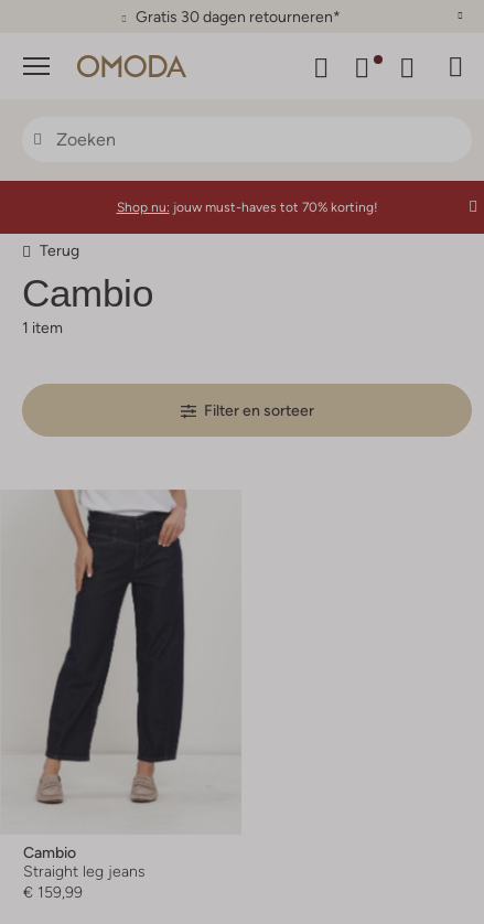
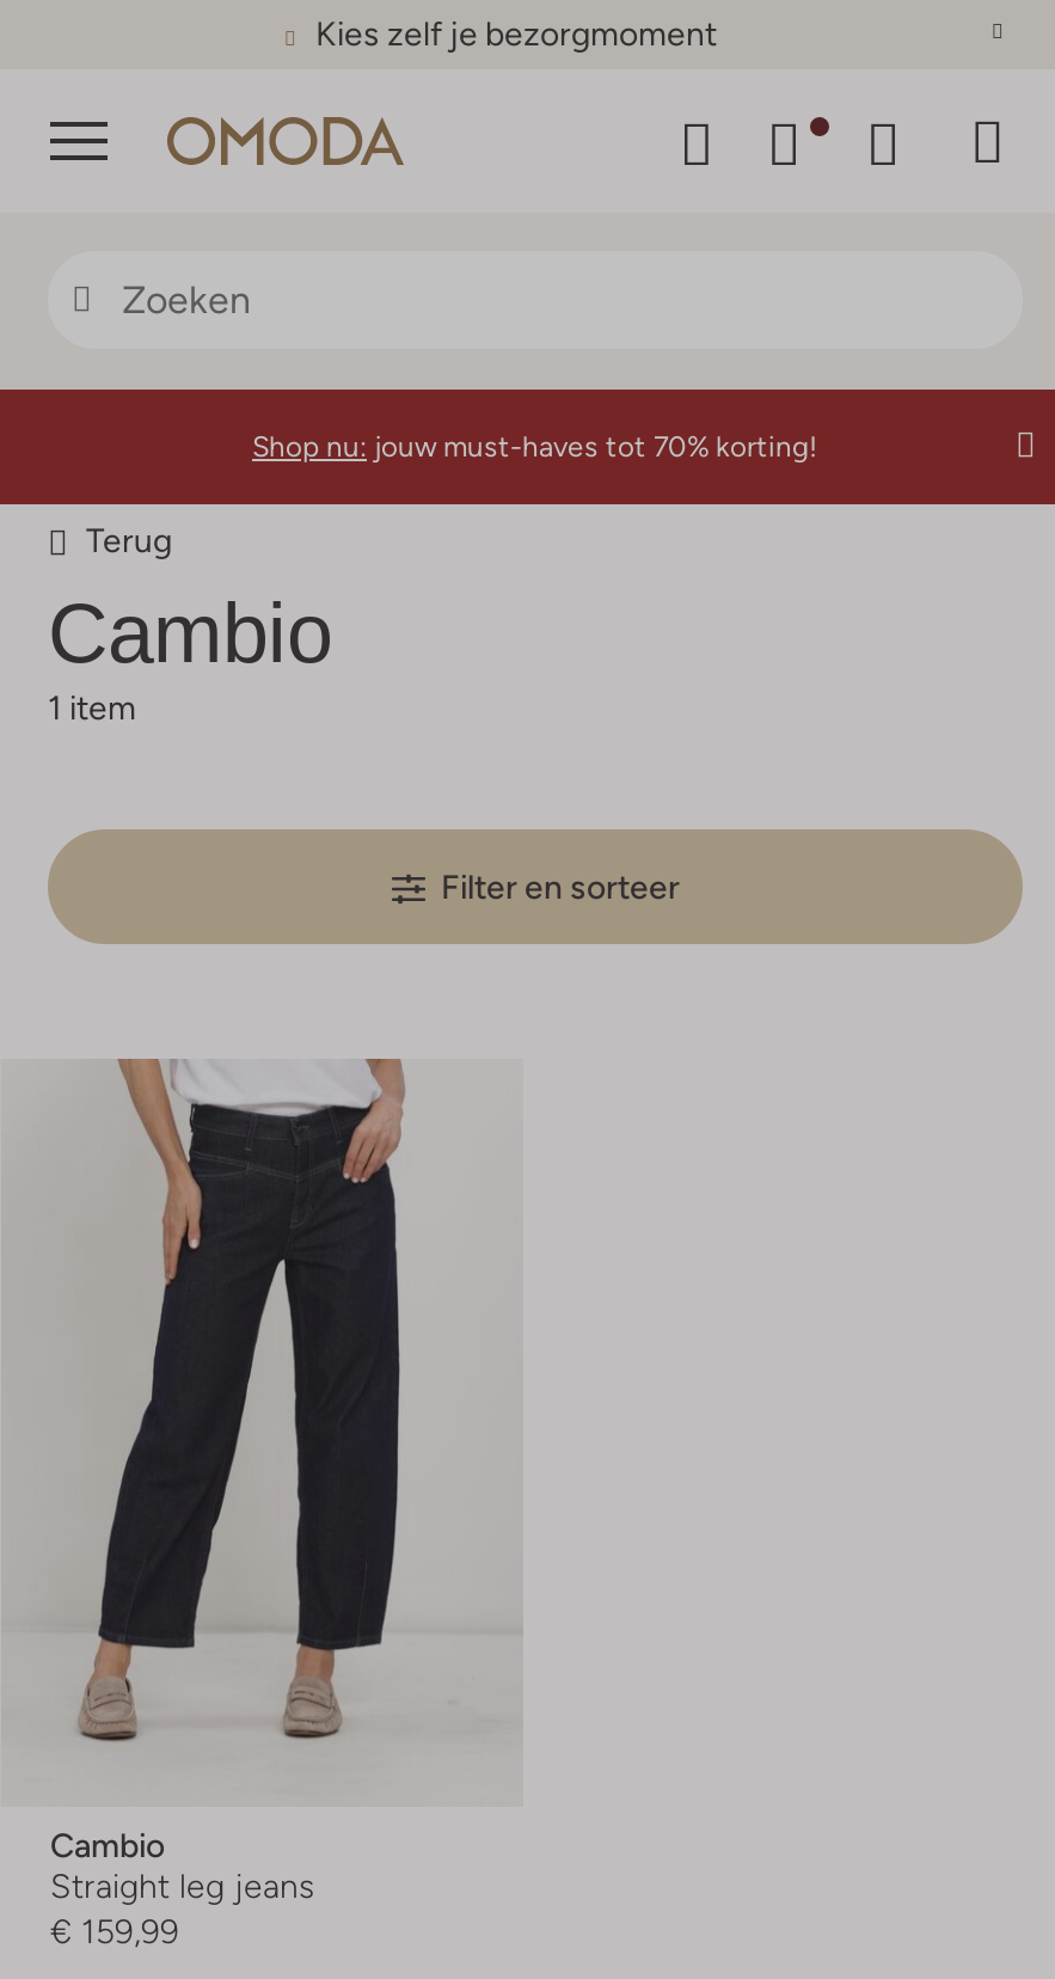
[136,8,341,25] Gratis 30 dagen retourneren* -> [315,14,717,53] Kies zelf je bezorgmoment

